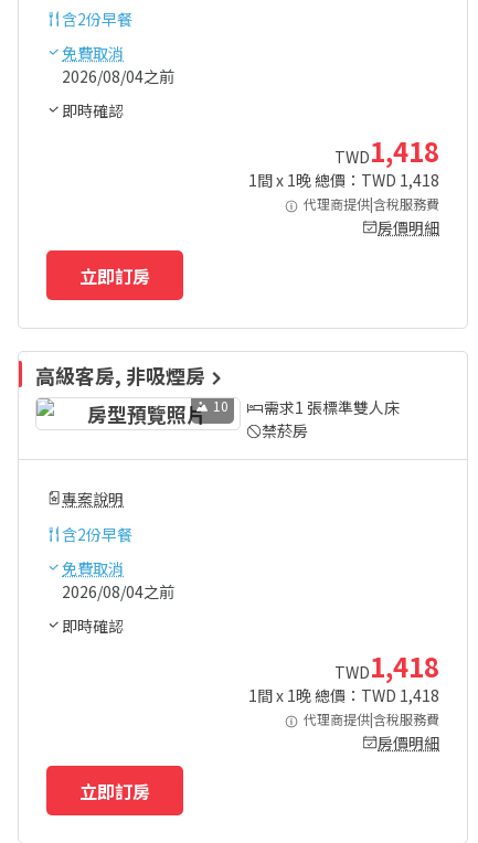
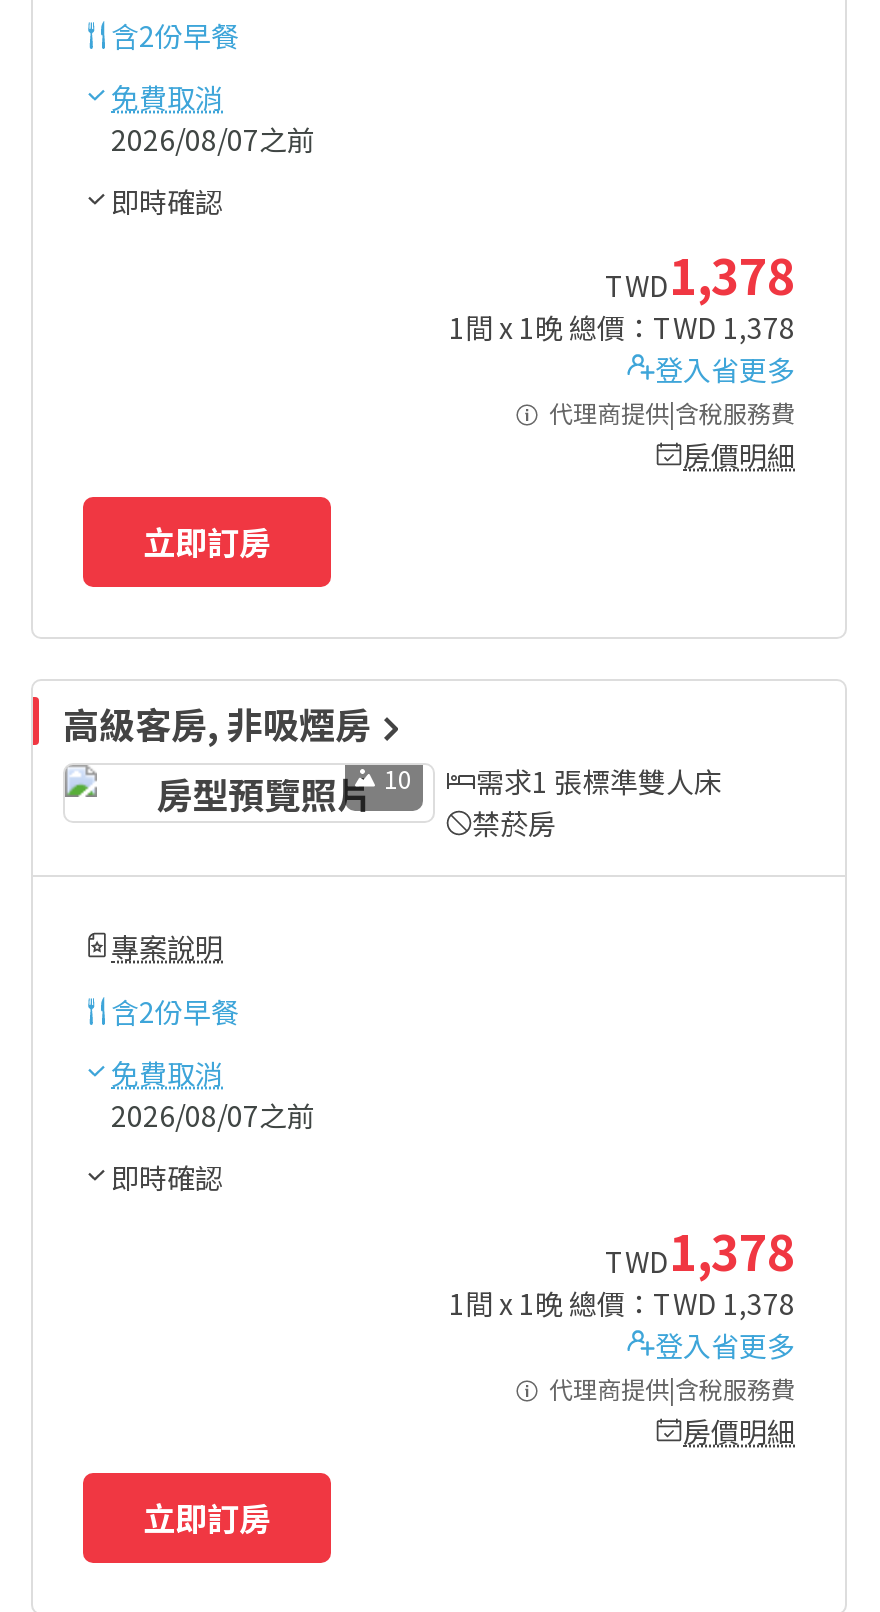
[62,65,174,87] 2026/08/04之前 -> [111,118,315,158] 2026/08/07之前
[248,131,439,191] TWD1,418 | 1間 x 1晚 總價：TWD 1,418 -> [449,238,795,388] TWD1,378 | 1間 x 1晚 總價：TWD 1,378 | 登入省更多
[62,580,174,602] 2026/08/04之前 -> [111,1094,315,1134] 2026/08/07之前
[248,647,439,706] TWD1,418 | 1間 x 1晚 總價：TWD 1,418 -> [449,1214,795,1364] TWD1,378 | 1間 x 1晚 總價：TWD 1,378 | 登入省更多

